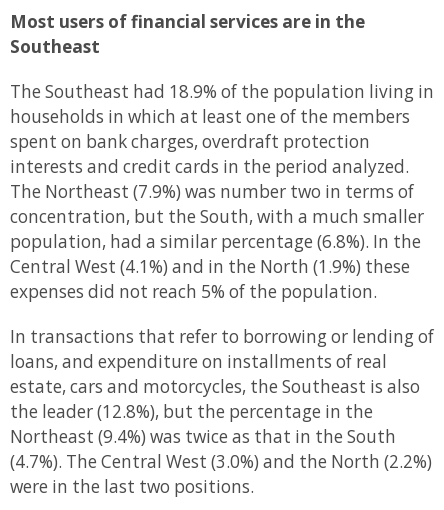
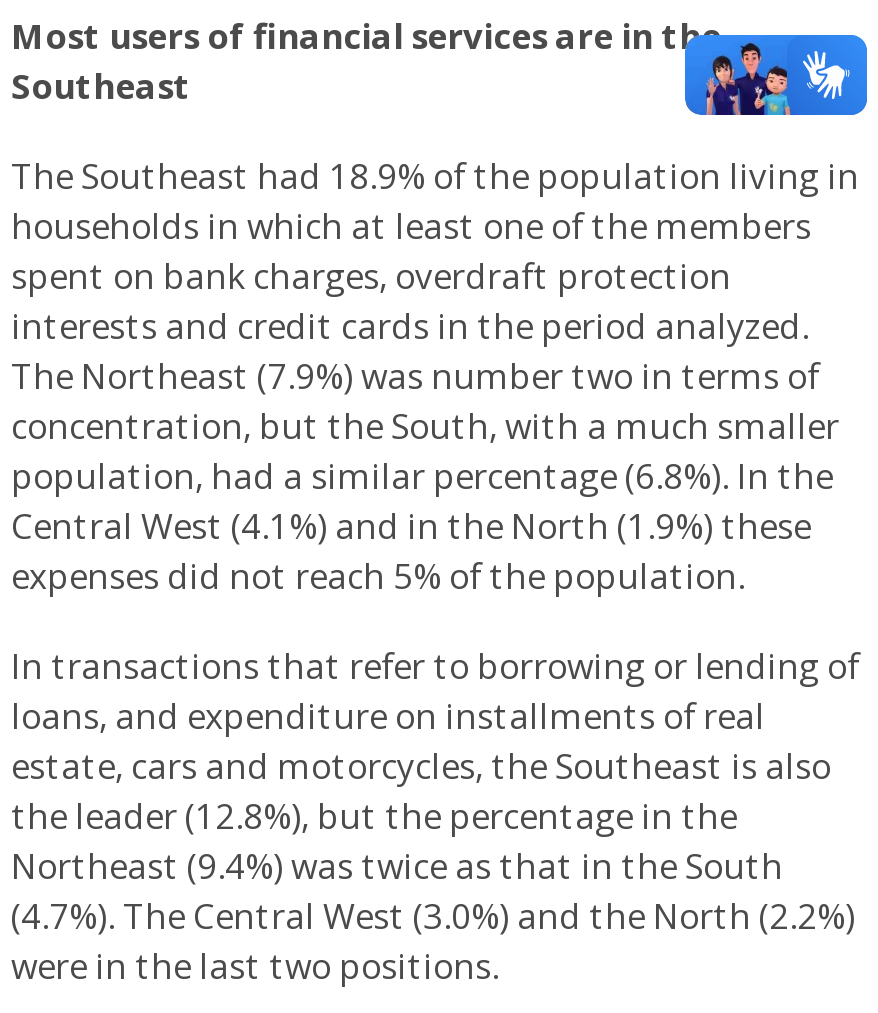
none -> [683,33,869,117] [image]

